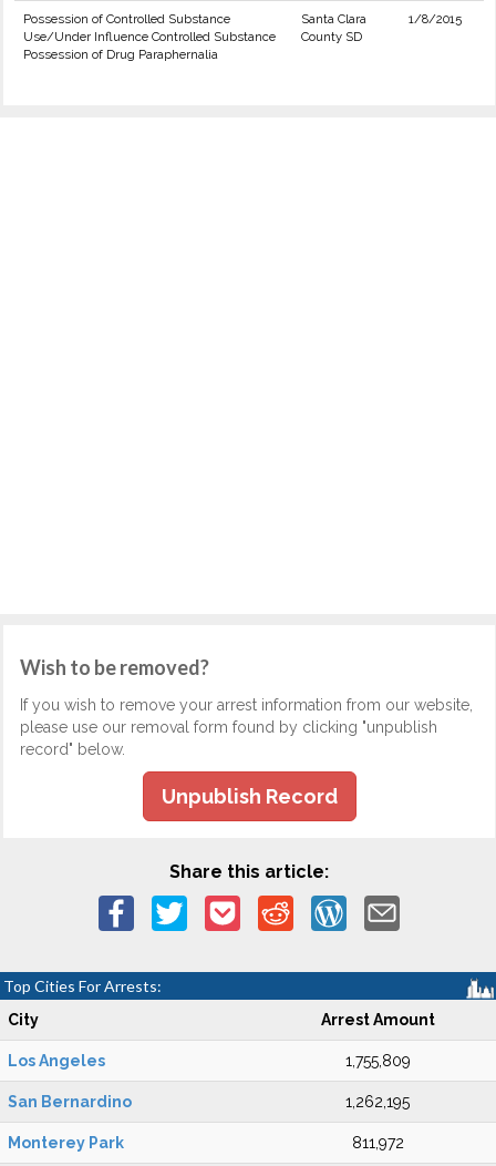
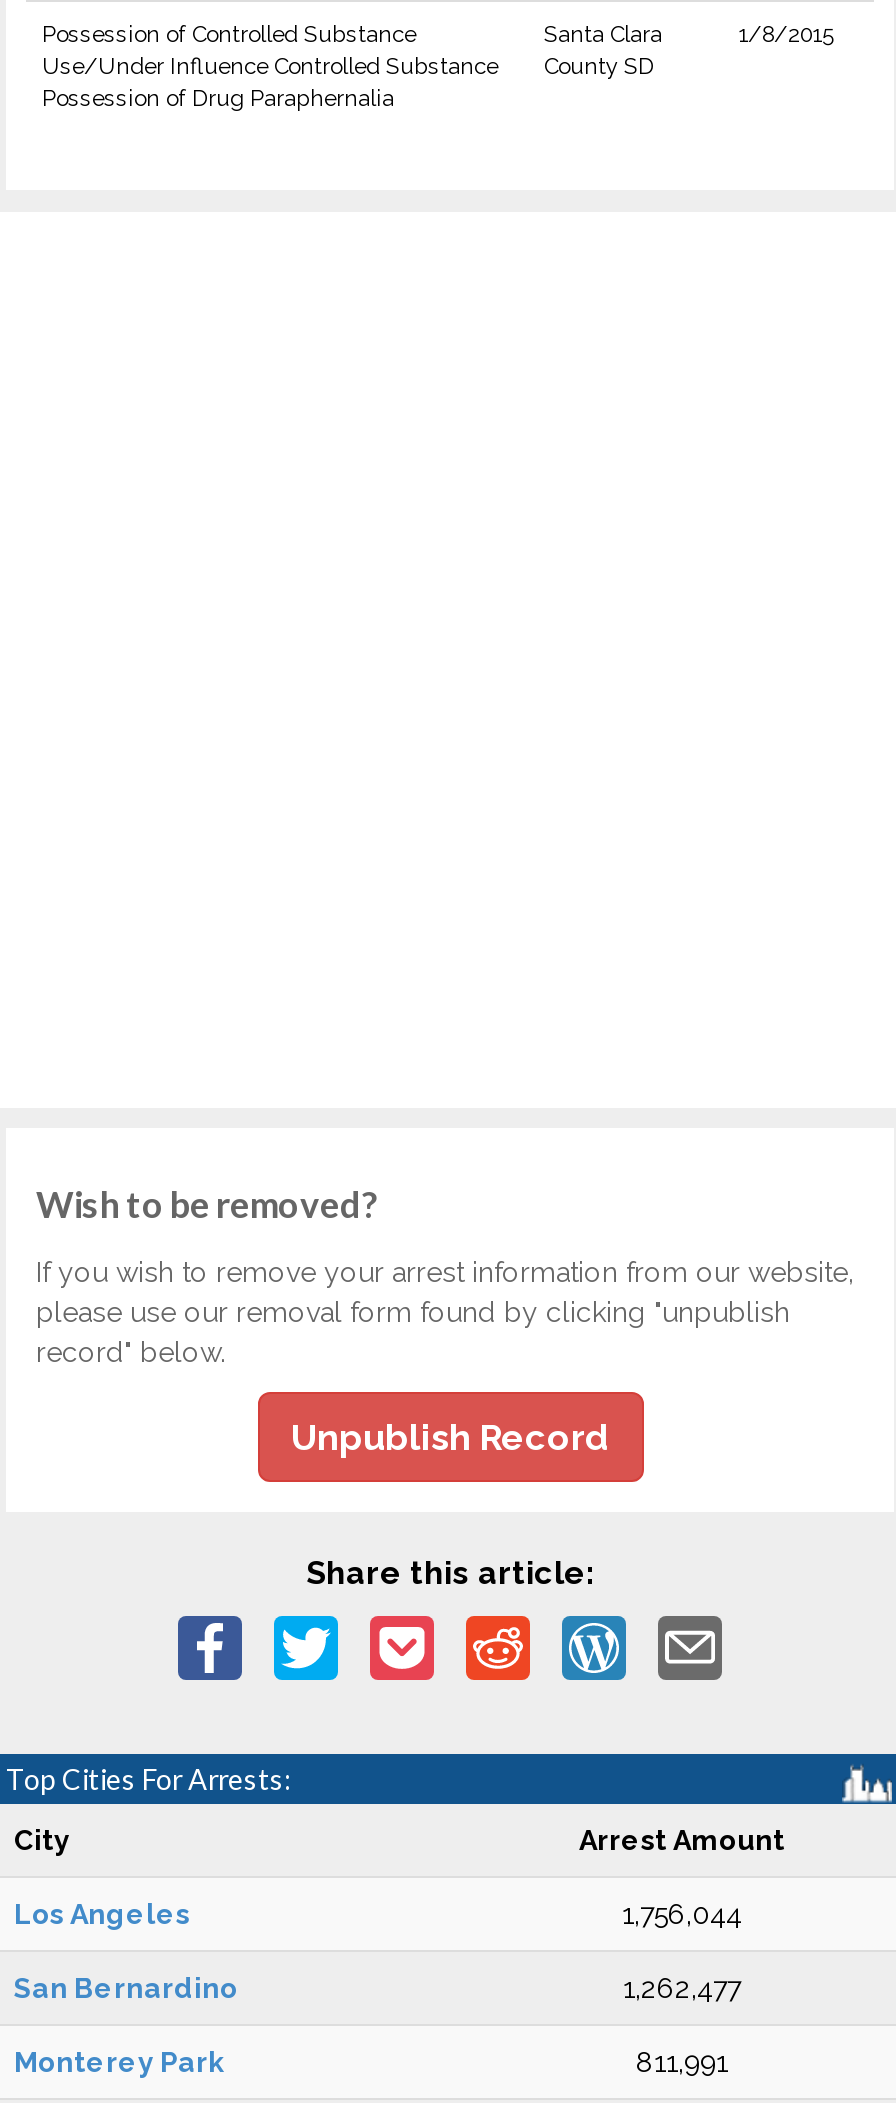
[345,1052,410,1070] 1,755,809 -> [622,1898,742,1930] 1,756,044
[345,1093,410,1111] 1,262,195 -> [623,1972,741,2004] 1,262,477
[352,1134,404,1152] 811,972 -> [636,2046,728,2078] 811,991

